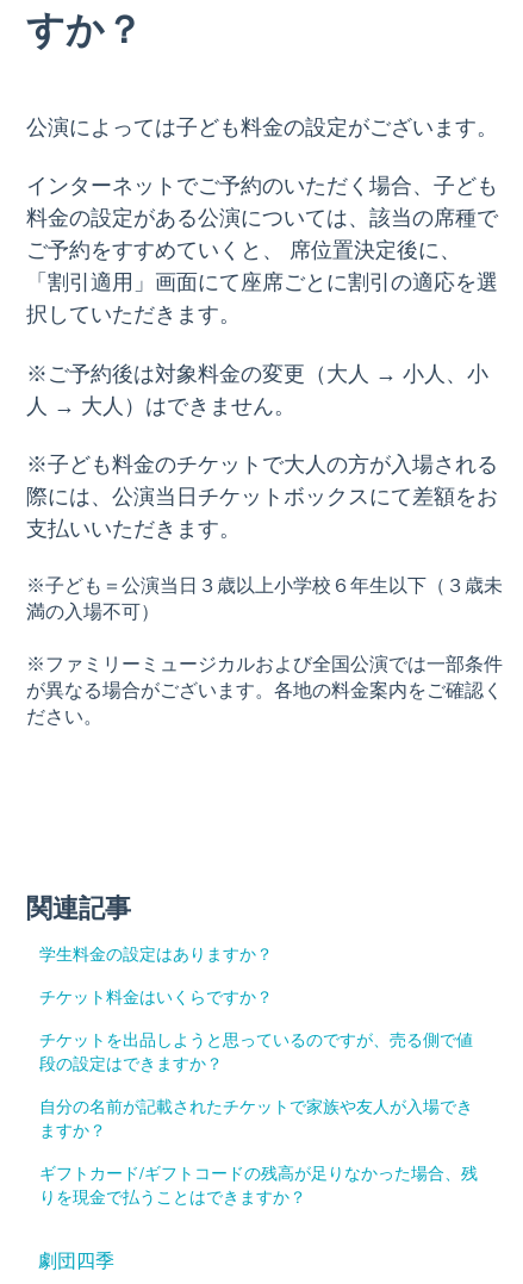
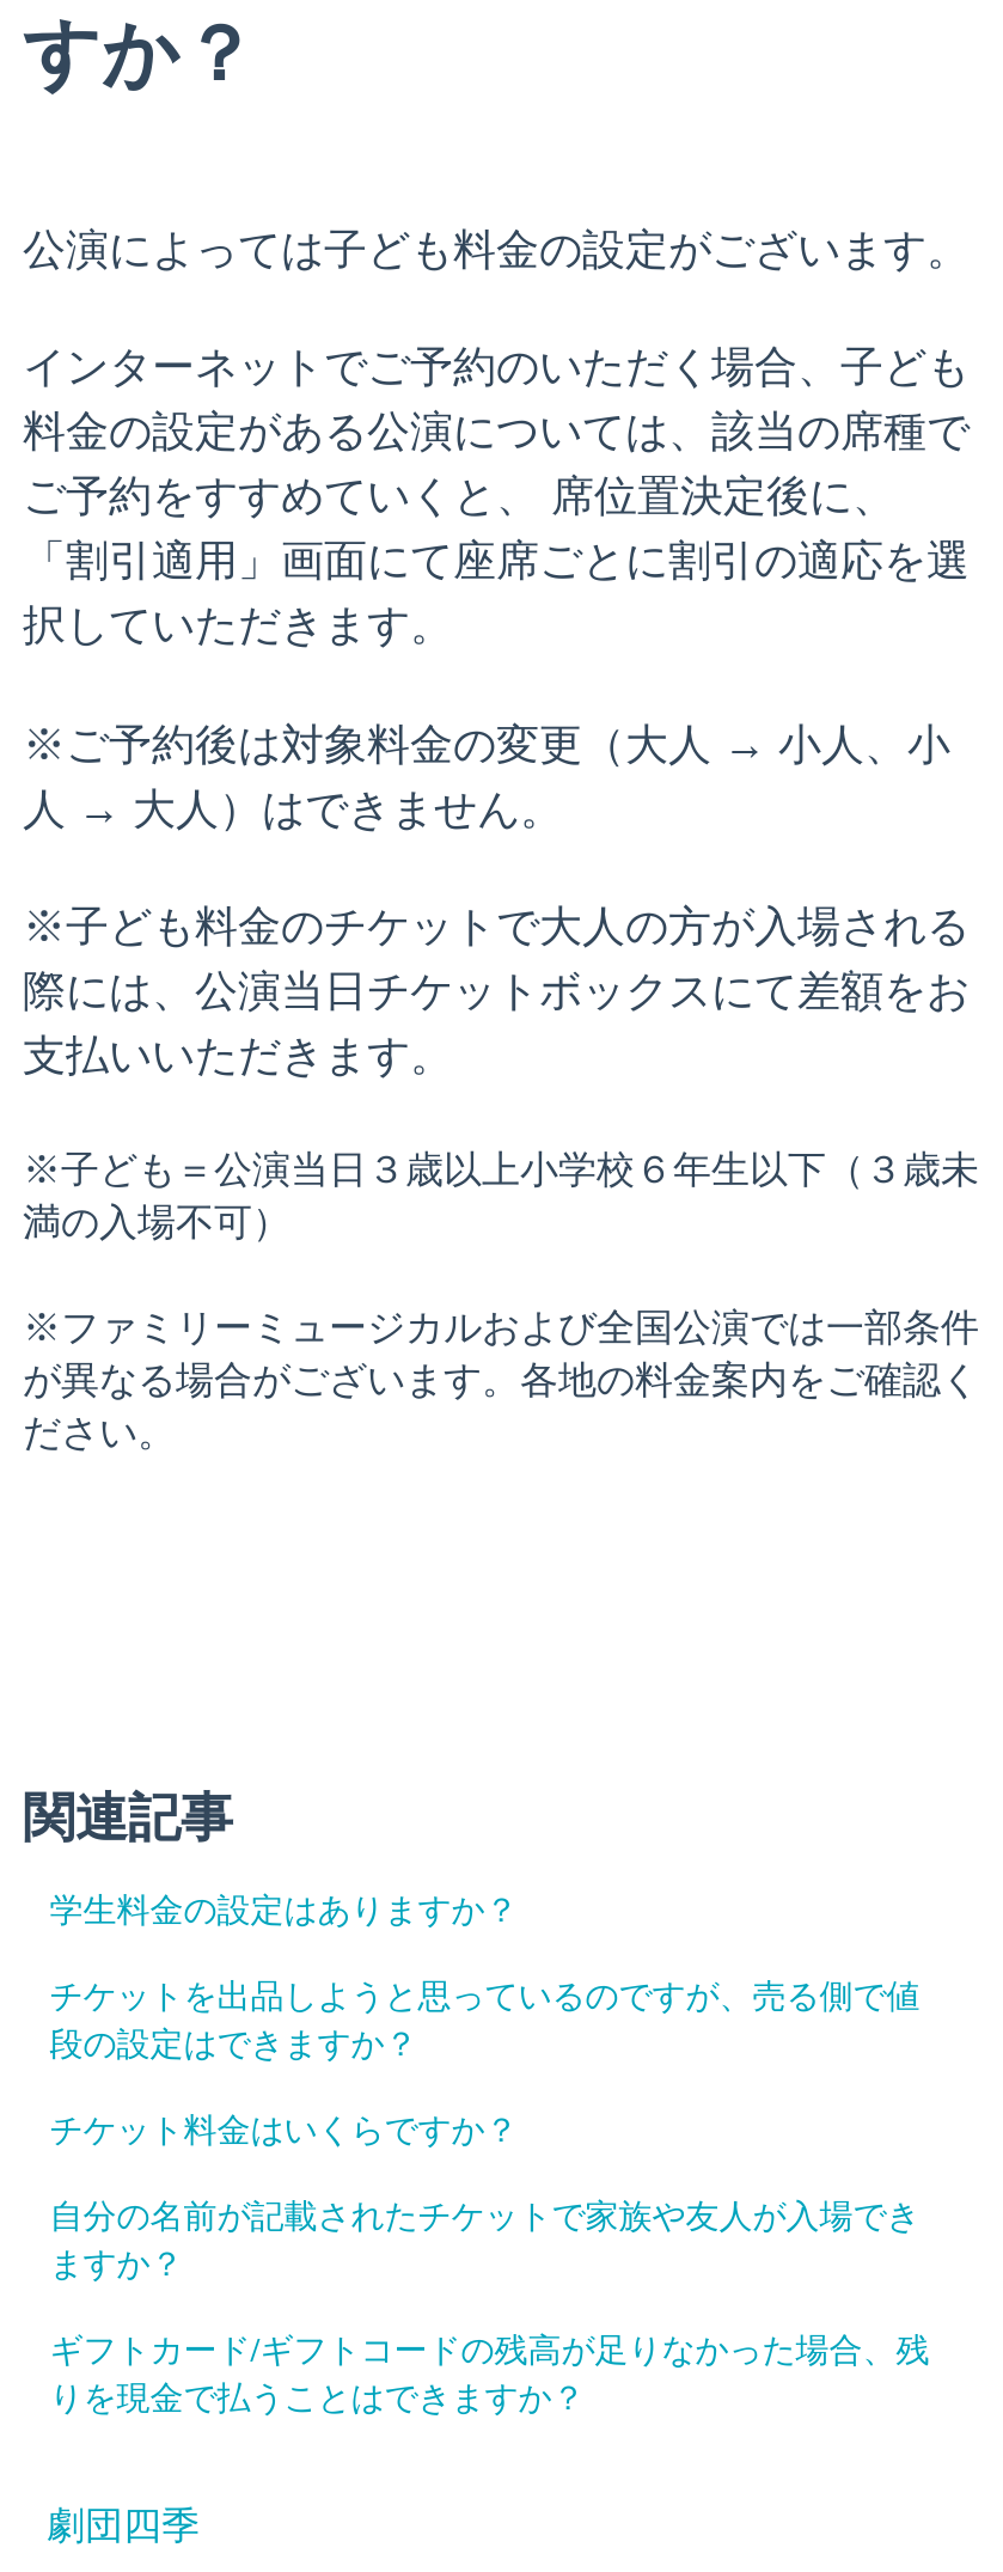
moved [40,985,273,1007] -> [49,2105,518,2151]: チケット料金はいくらですか？
moved [40,1028,473,1074] -> [49,1971,920,2065]: チケットを出品しようと思っているのですが、売る側で値 | 段の設定はできますか？

